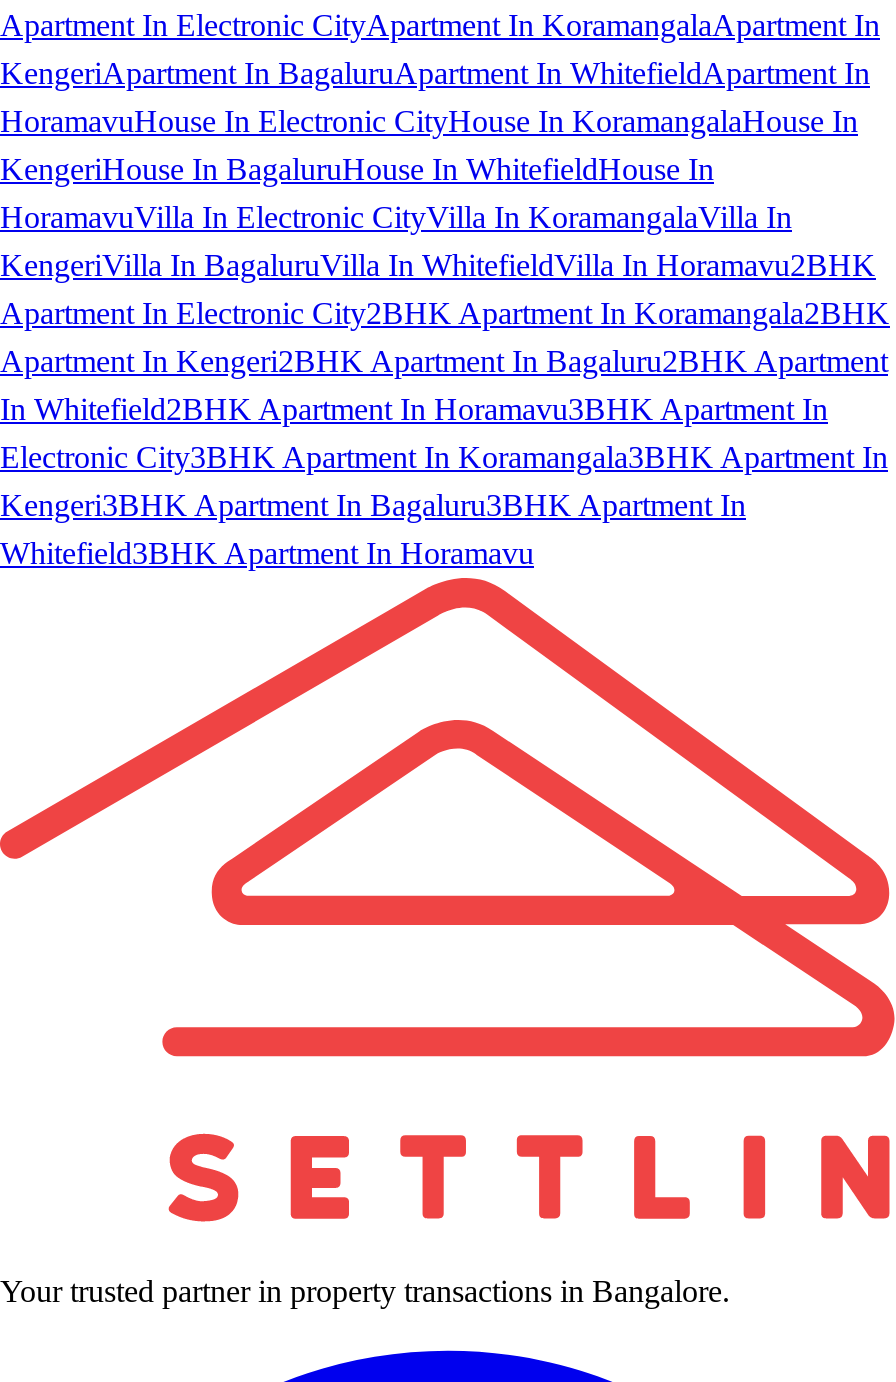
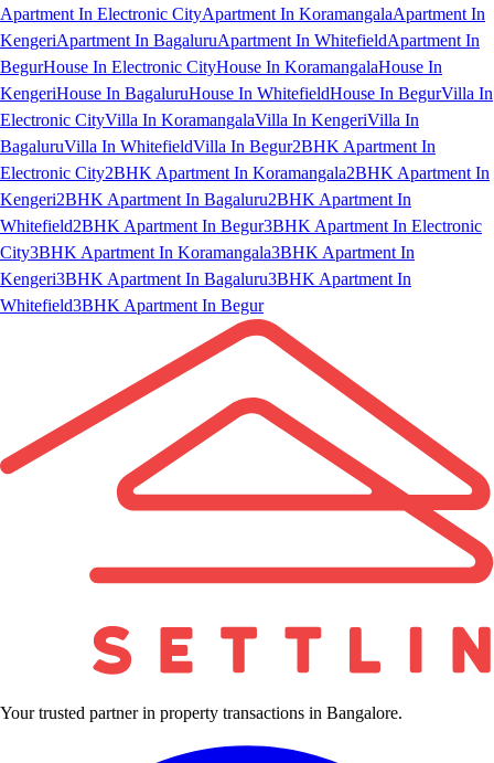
[0,103,890,473] HoramavuHouse In Electronic CityHouse In KoramangalaHouse In | KengeriHouse In BagaluruHouse In WhitefieldHouse In | HoramavuVilla In Electronic CityVilla In KoramangalaVilla In | KengeriVilla In BagaluruVilla In WhitefieldVilla In Horamavu2BHK | Apartment In Electronic City2BHK Apartment In Koramangala2BHK | Apartment In Kengeri2BHK Apartment In Bagaluru2BHK Apartment | In Whitefield2BHK Apartment In Horamavu3BHK Apartment In | Electronic City3BHK Apartment In Koramangala3BHK Apartment In -> [0,57,493,261] BegurHouse In Electronic CityHouse In KoramangalaHouse In | KengeriHouse In BagaluruHouse In WhitefieldHouse In BegurVilla In | Electronic CityVilla In KoramangalaVilla In KengeriVilla In | BagaluruVilla In WhitefieldVilla In Begur2BHK Apartment In | Electronic City2BHK Apartment In Koramangala2BHK Apartment In | Kengeri2BHK Apartment In Bagaluru2BHK Apartment In | Whitefield2BHK Apartment In Begur3BHK Apartment In Electronic | City3BHK Apartment In Koramangala3BHK Apartment In
[0,535,534,569] Whitefield3BHK Apartment In Horamavu -> [0,295,264,314] Whitefield3BHK Apartment In Begur

